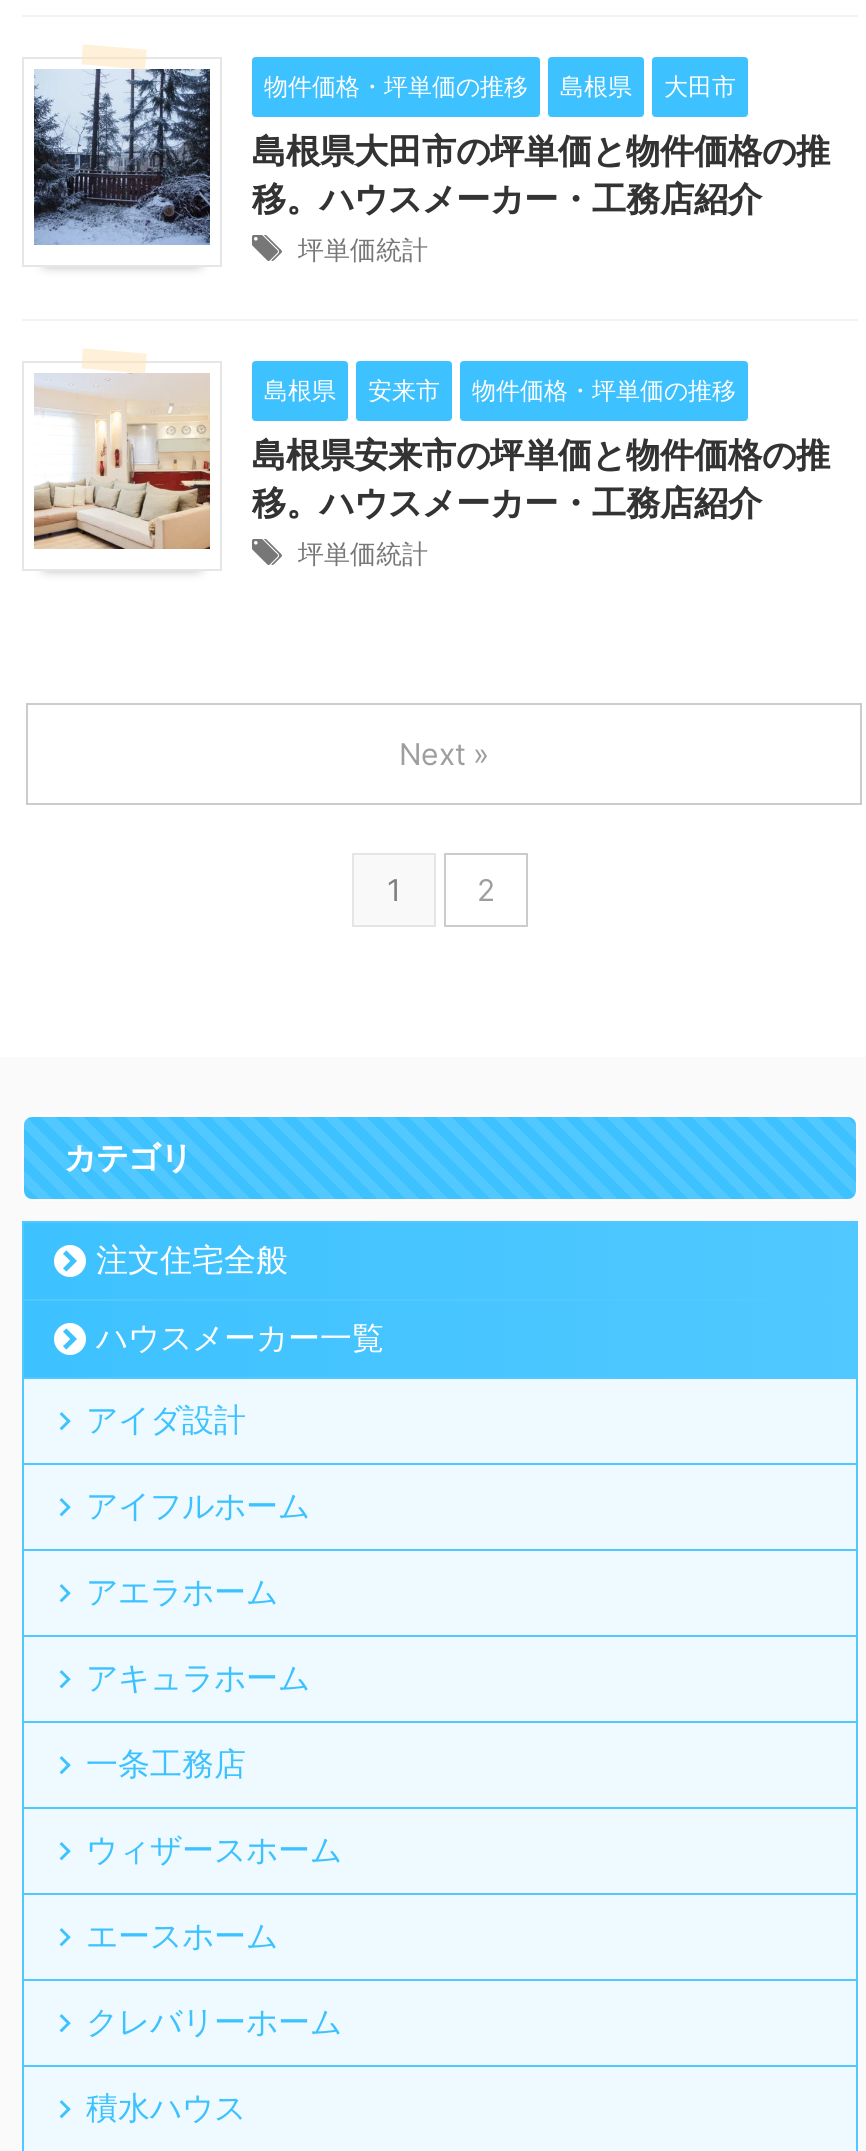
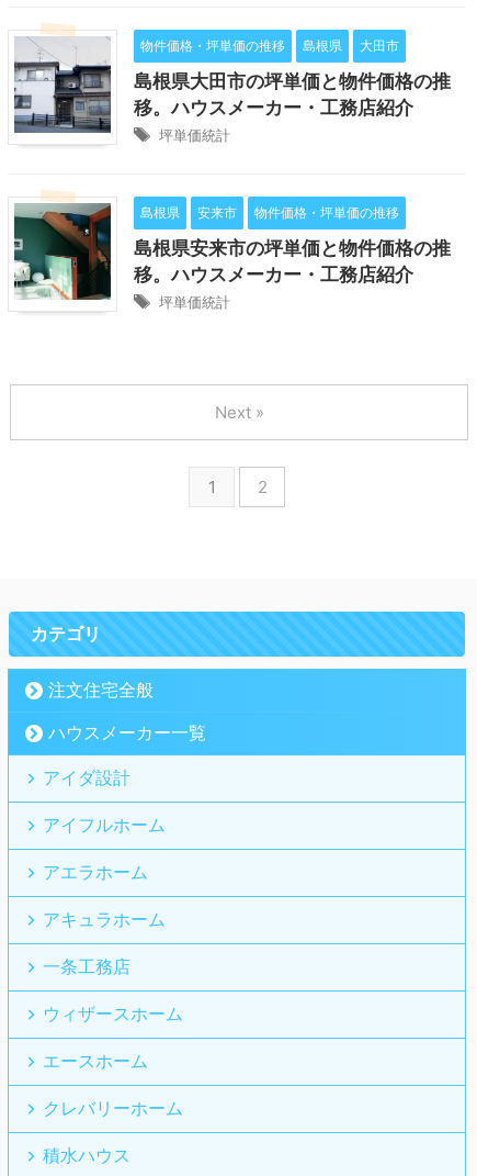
[32,67,212,247] [image] -> [13,36,112,134] [image]
[32,375,212,551] [image] -> [13,203,112,301] [image]

